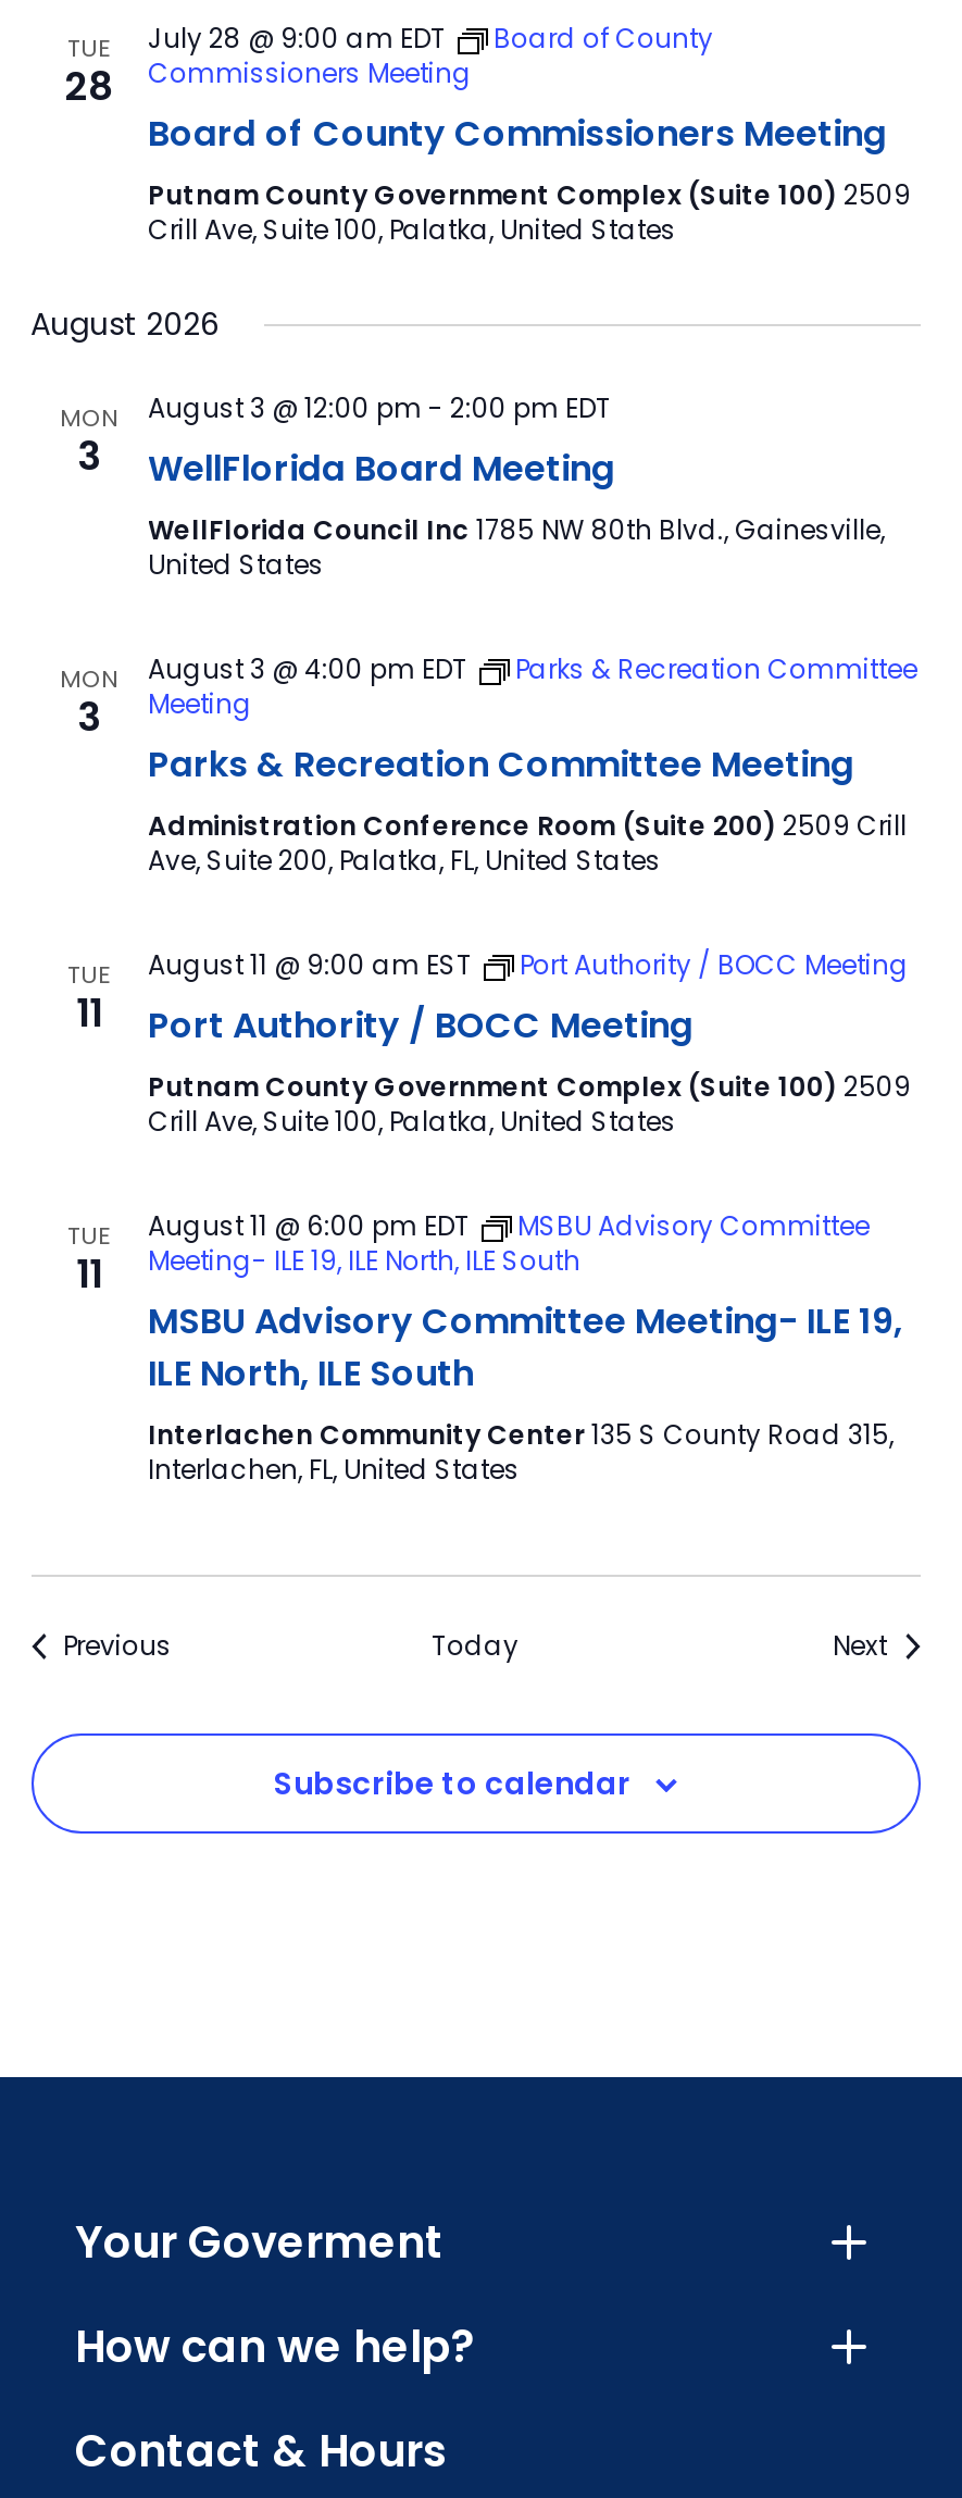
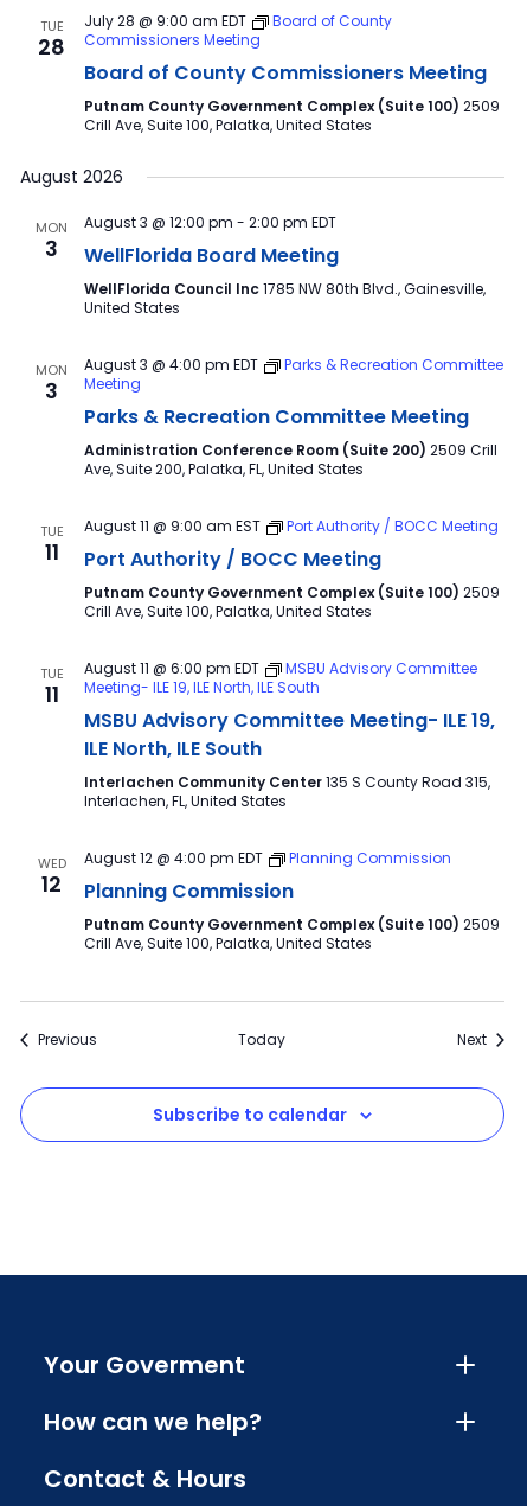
none -> [37,854,66,899] WED | 12
none -> [83,848,499,953] August 12 @ 4:00 pm EDT | Planning Commission | Planning Commission | Putnam County Government Complex (Suite 100) 2509 | Crill Ave, Suite 100, Palatka, United States

